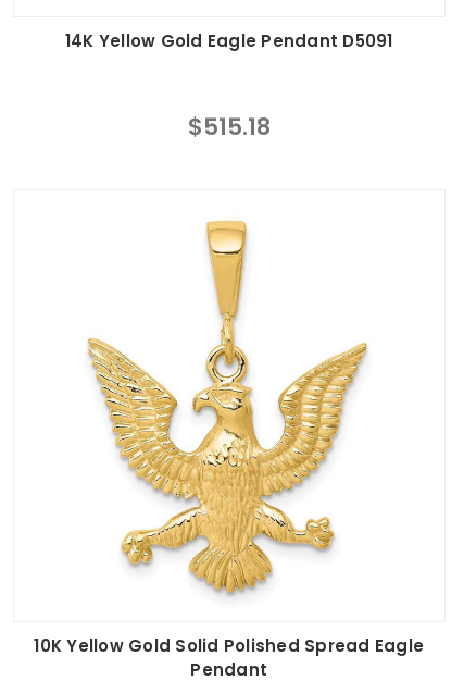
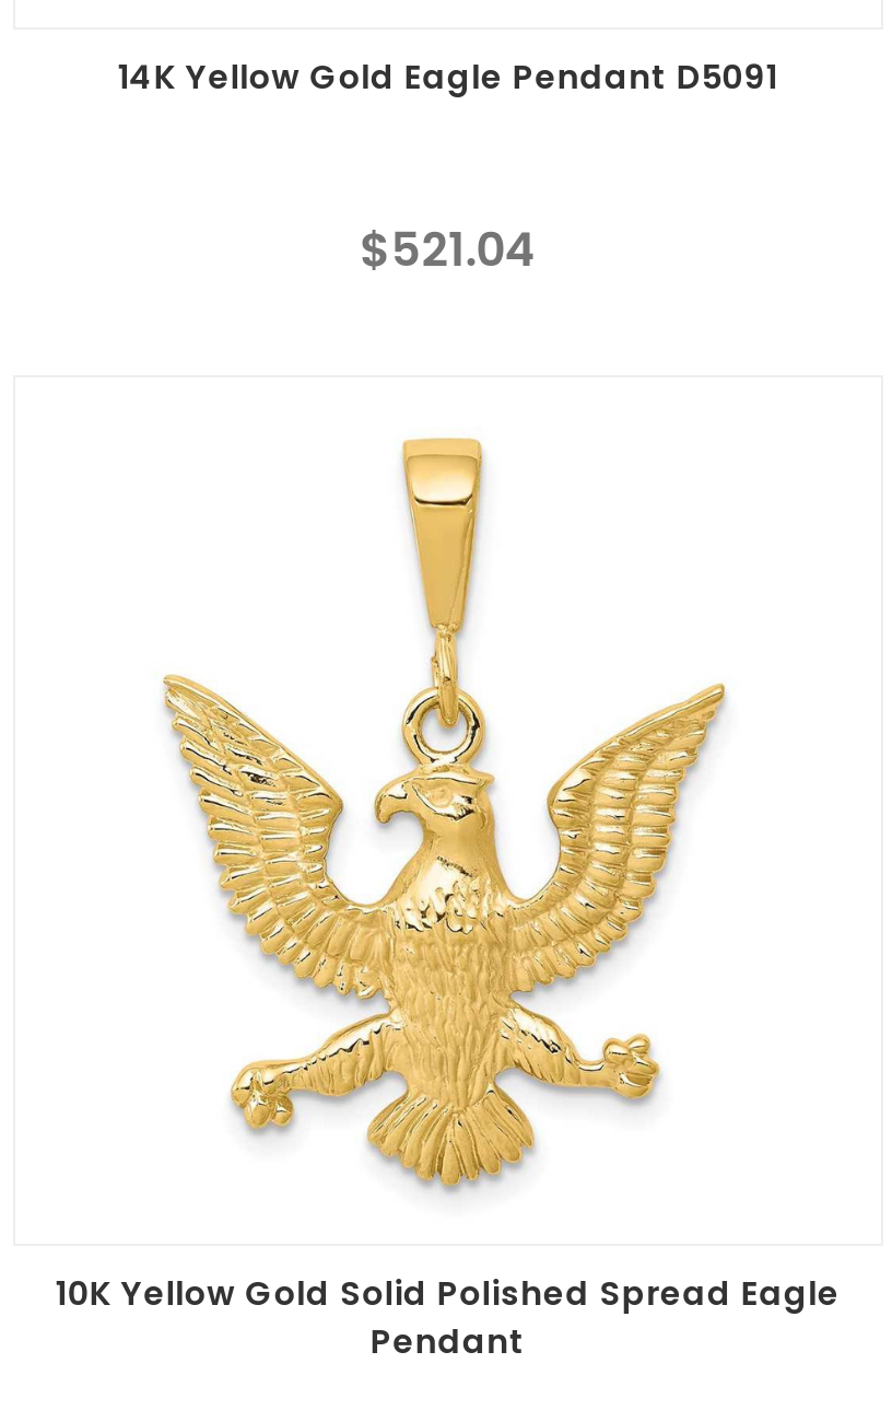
[188,111,270,143] $515.18 -> [360,218,535,281] $521.04

